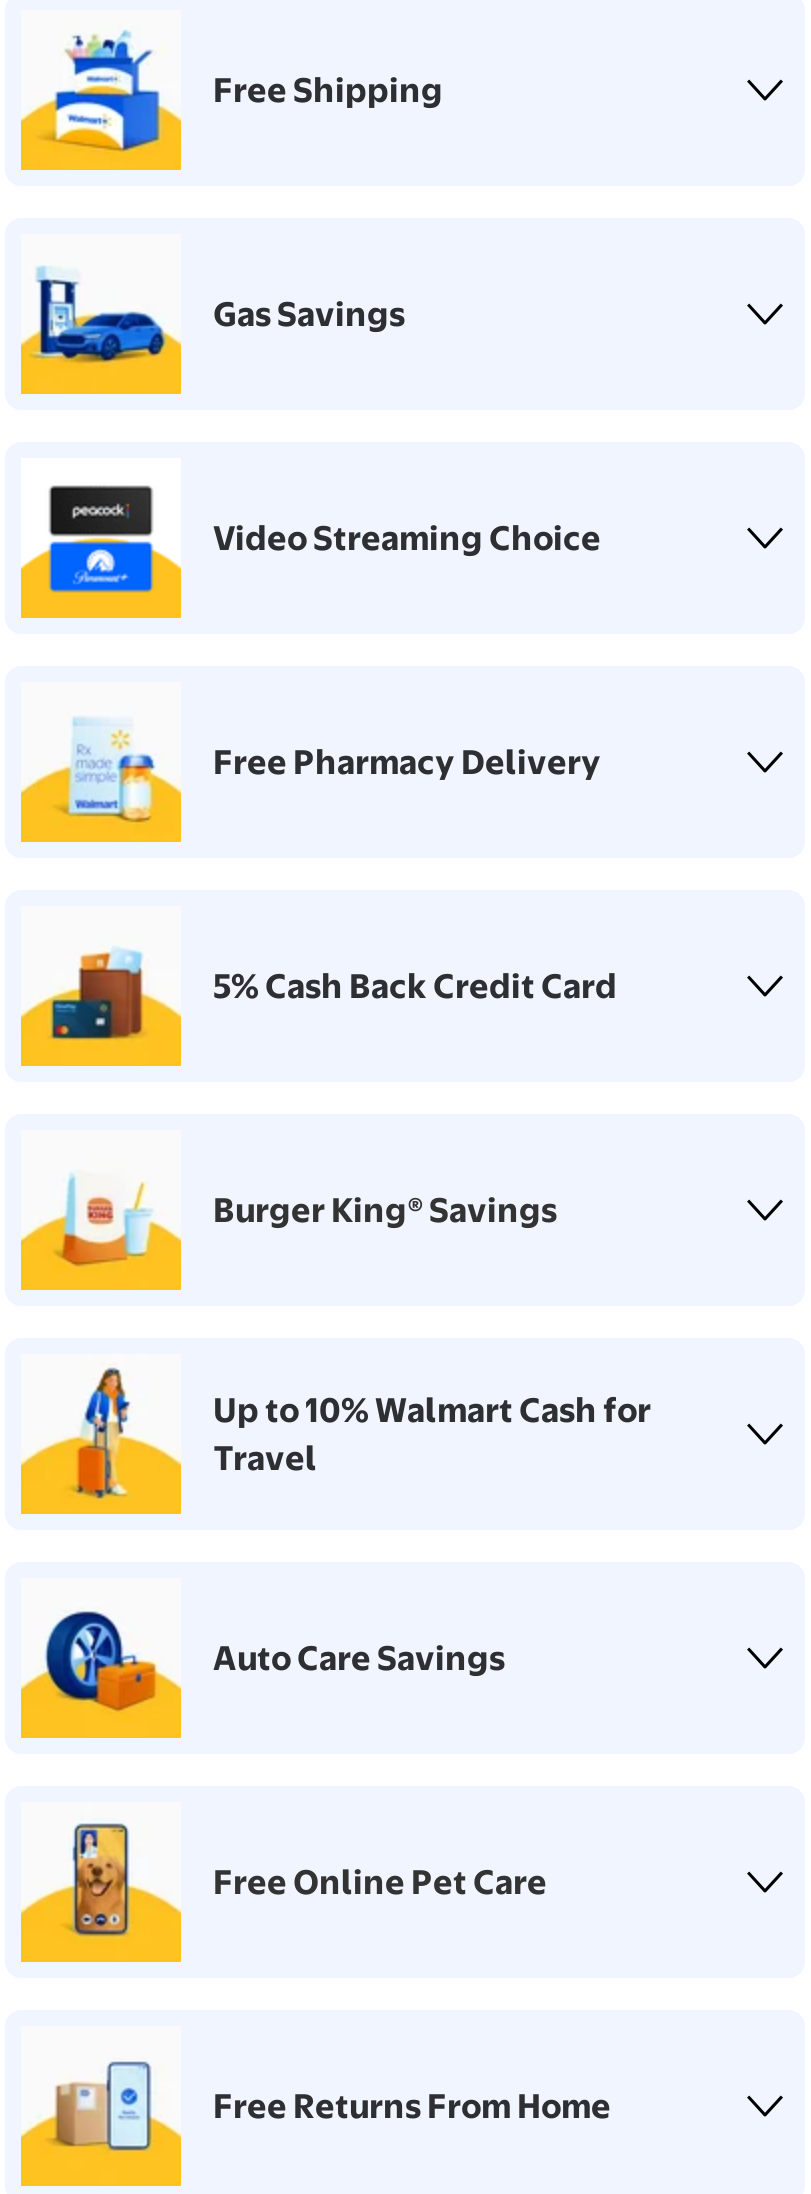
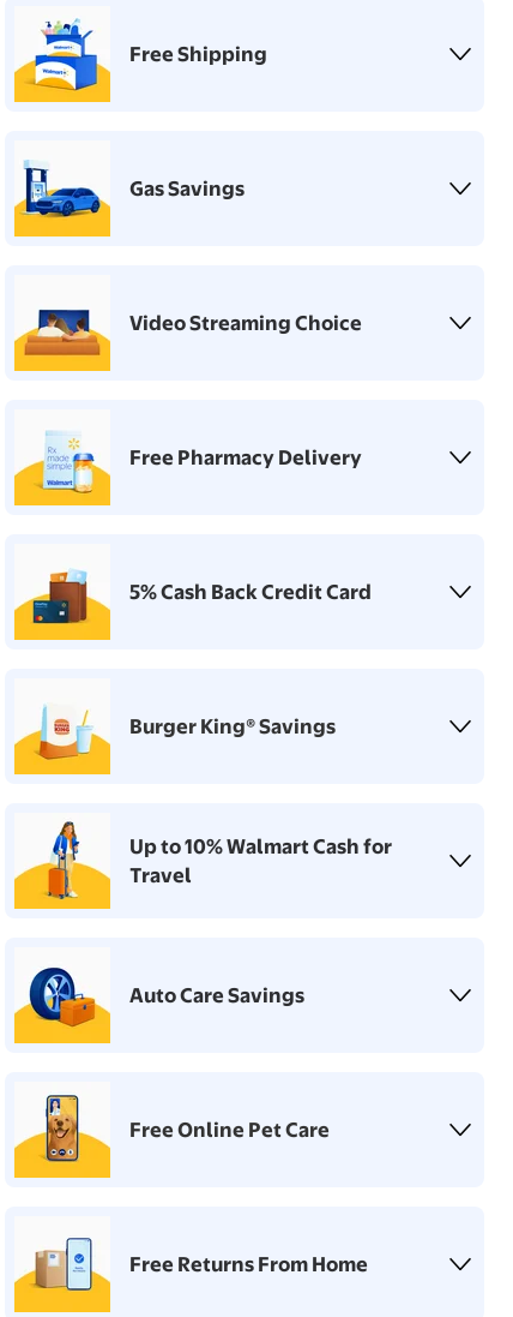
[39,484,163,594] [image] -> [24,292,101,355] [image]

